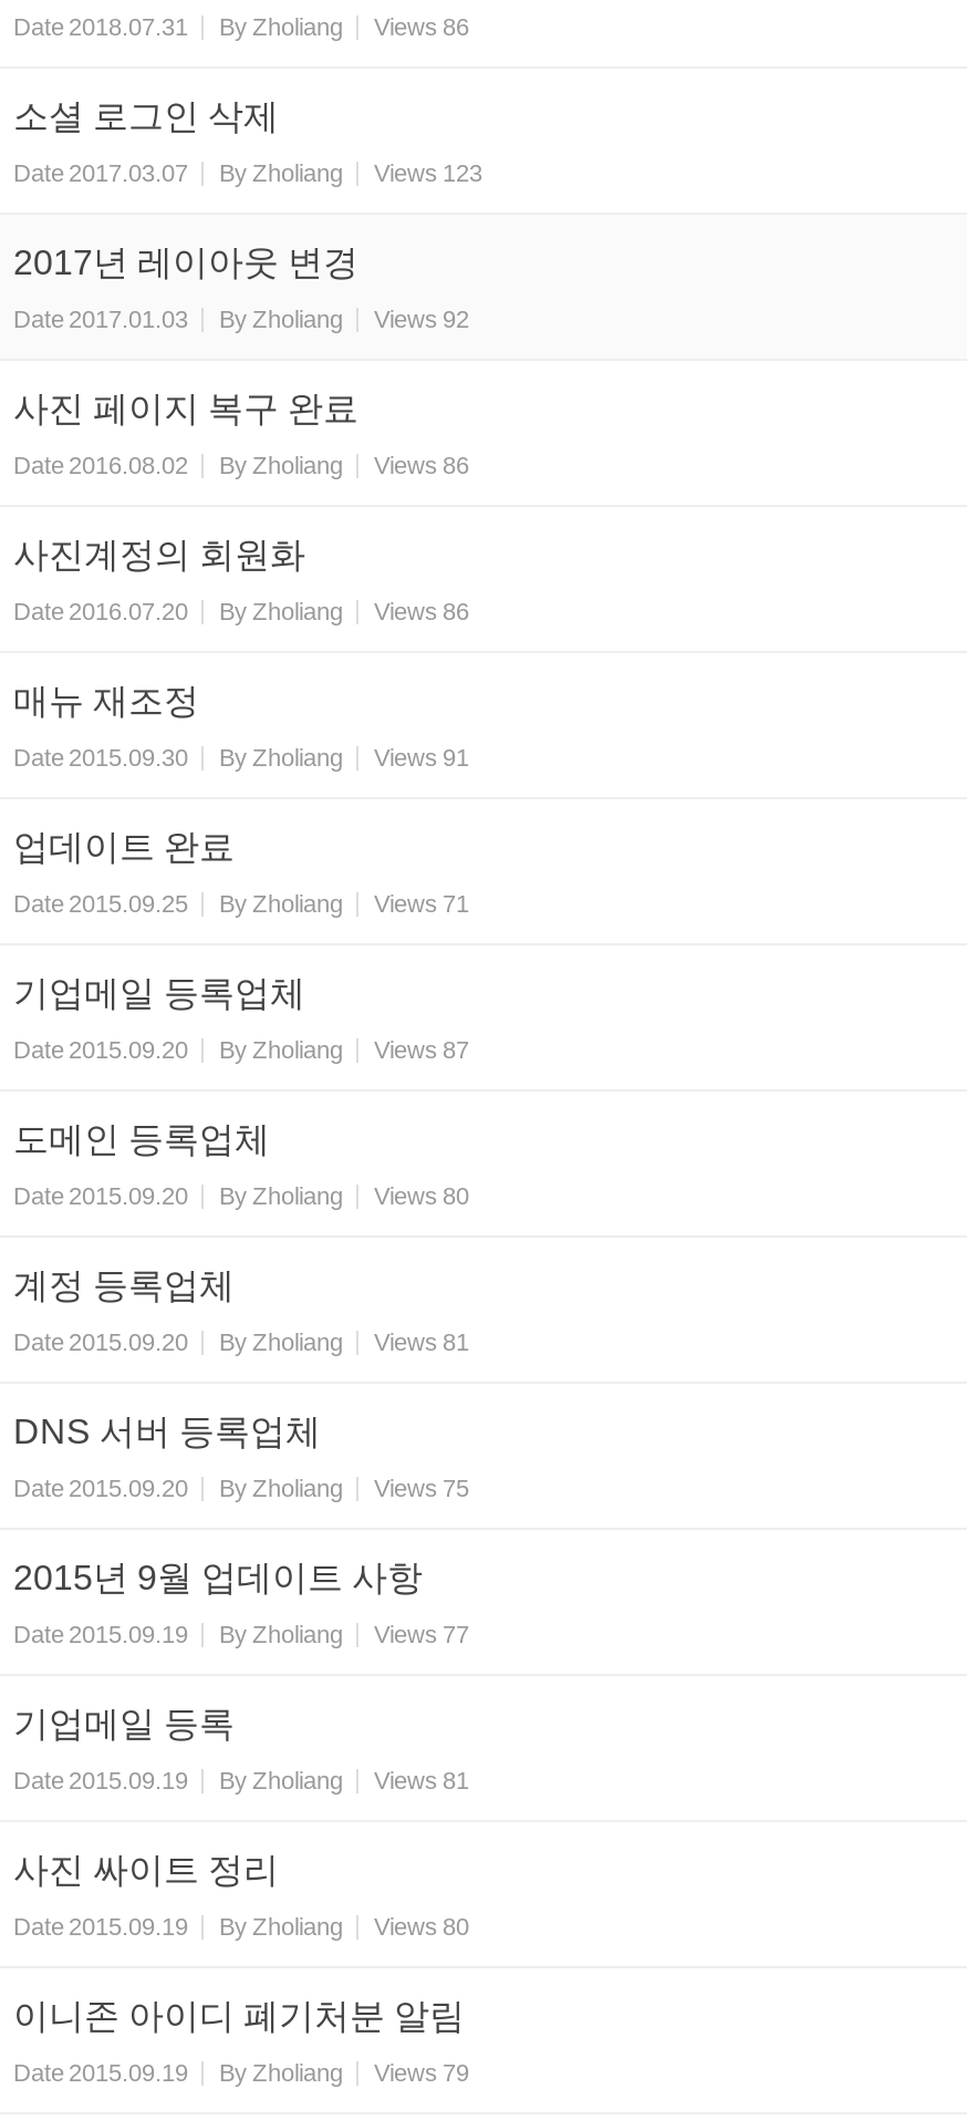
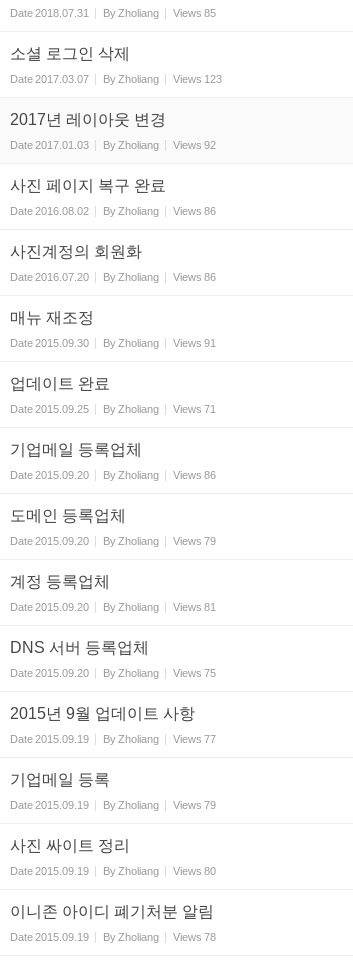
[13,13,469,40] Date 2018.07.31 By Zholiang Views 86 -> [10,7,216,19] Date 2018.07.31 By Zholiang Views 85
[13,1036,469,1063] Date 2015.09.20 By Zholiang Views 87 -> [10,469,216,481] Date 2015.09.20 By Zholiang Views 86
[13,1182,469,1209] Date 2015.09.20 By Zholiang Views 80 -> [10,535,216,547] Date 2015.09.20 By Zholiang Views 79
[13,1767,469,1793] Date 2015.09.19 By Zholiang Views 81 -> [10,799,216,811] Date 2015.09.19 By Zholiang Views 79
[13,2059,469,2086] Date 2015.09.19 By Zholiang Views 79 -> [10,931,216,943] Date 2015.09.19 By Zholiang Views 78

